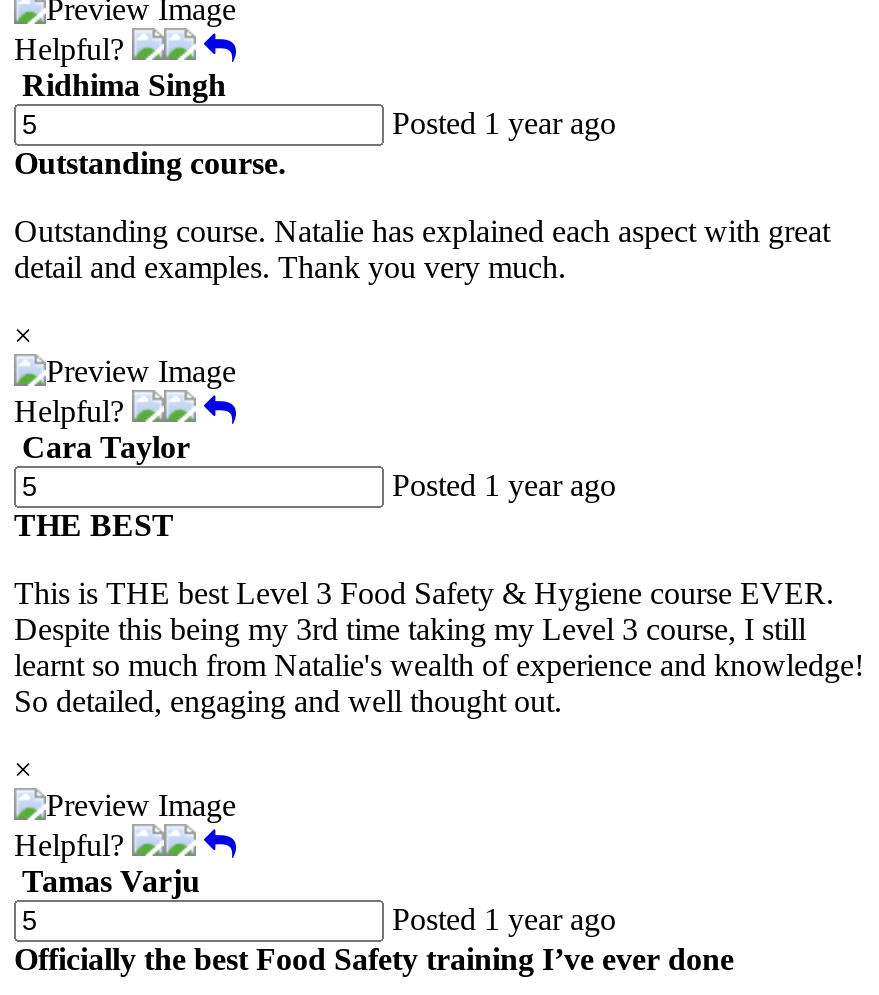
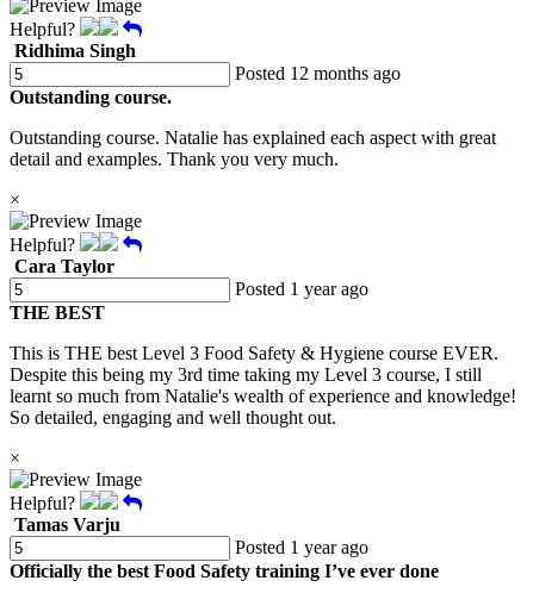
[392,105,616,139] Posted 1 year ago -> [235,63,401,83] Posted 12 months ago

